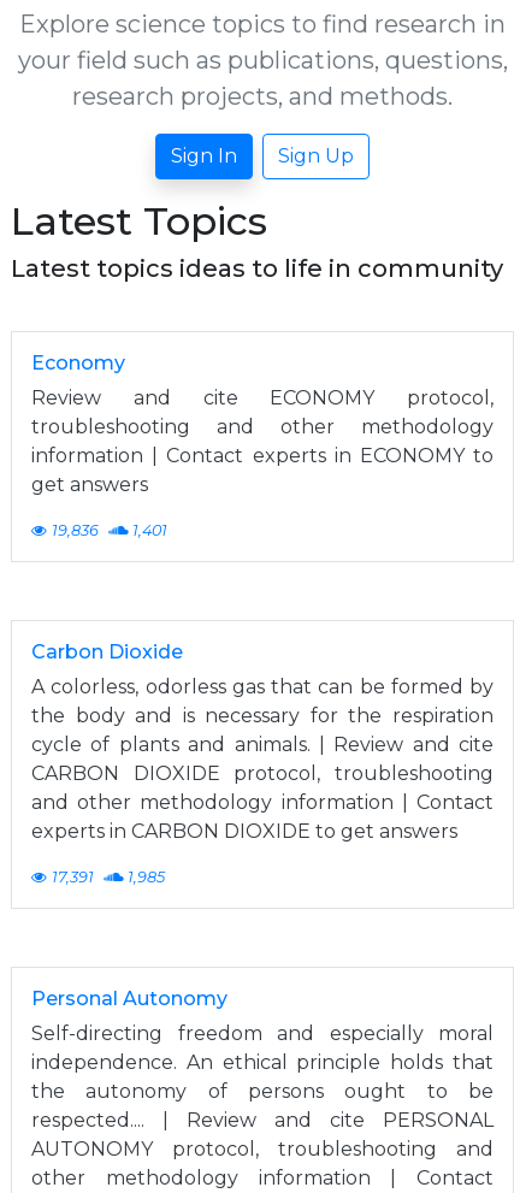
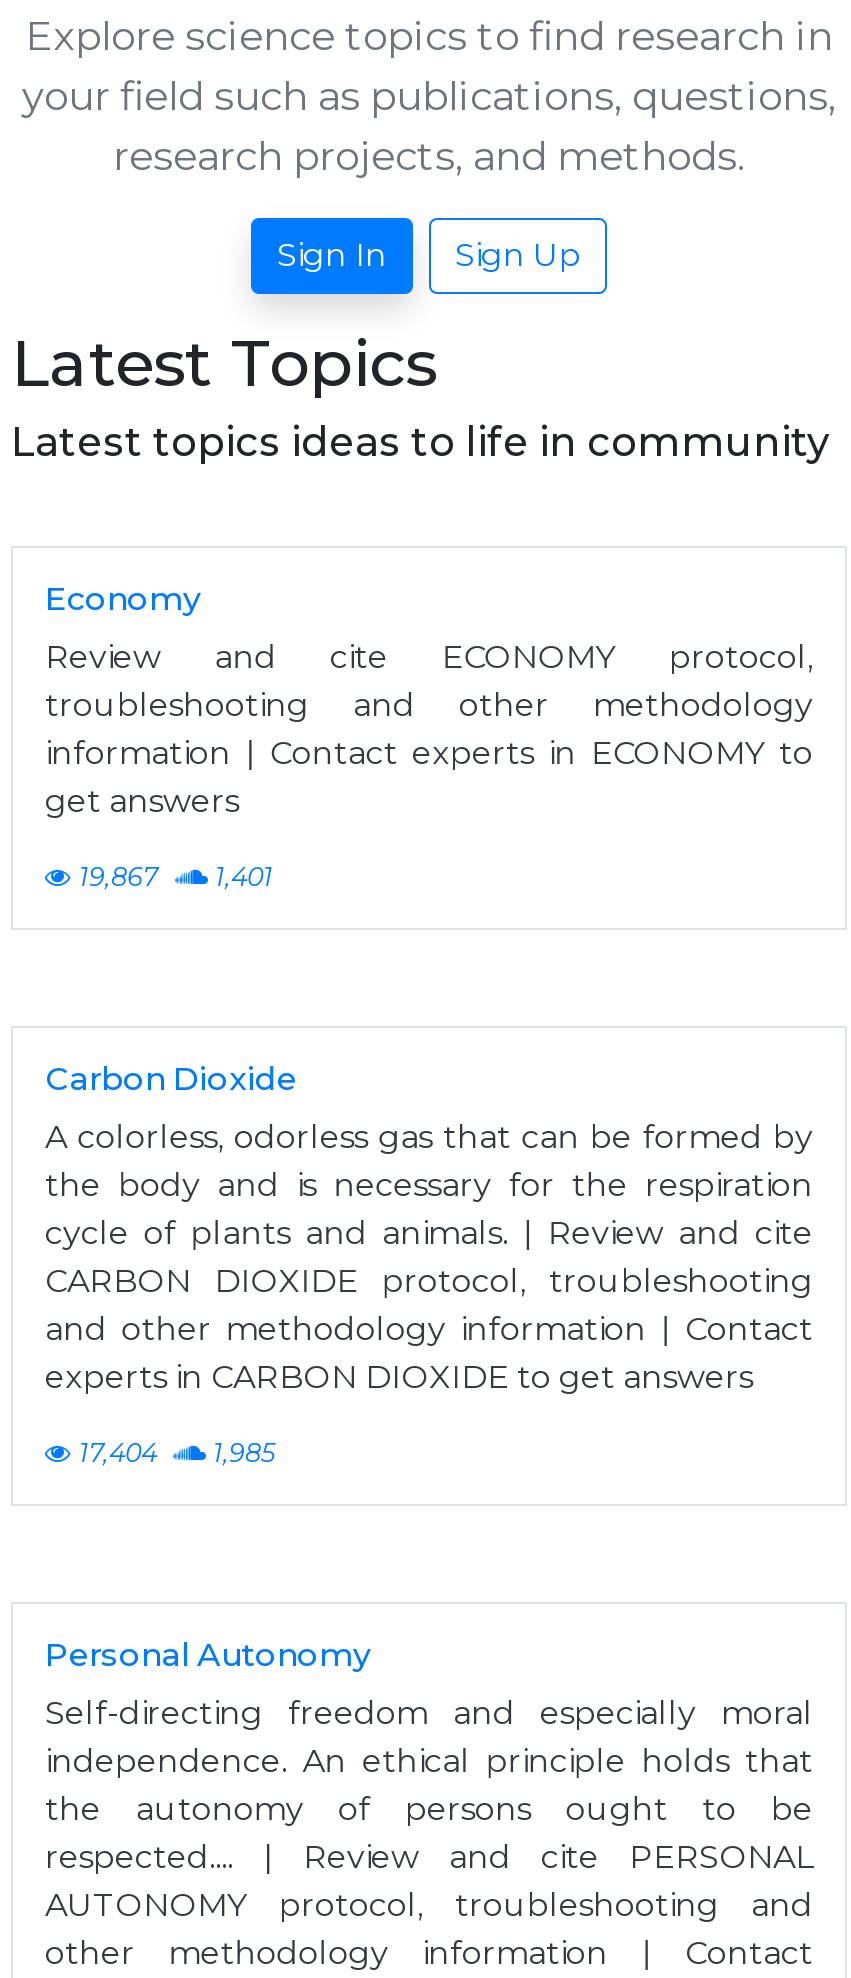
[52,521,167,539] 19,836 1,401 -> [79,861,273,891] 19,867 1,401
[52,868,165,886] 17,391 1,985 -> [79,1437,275,1467] 17,404 1,985

